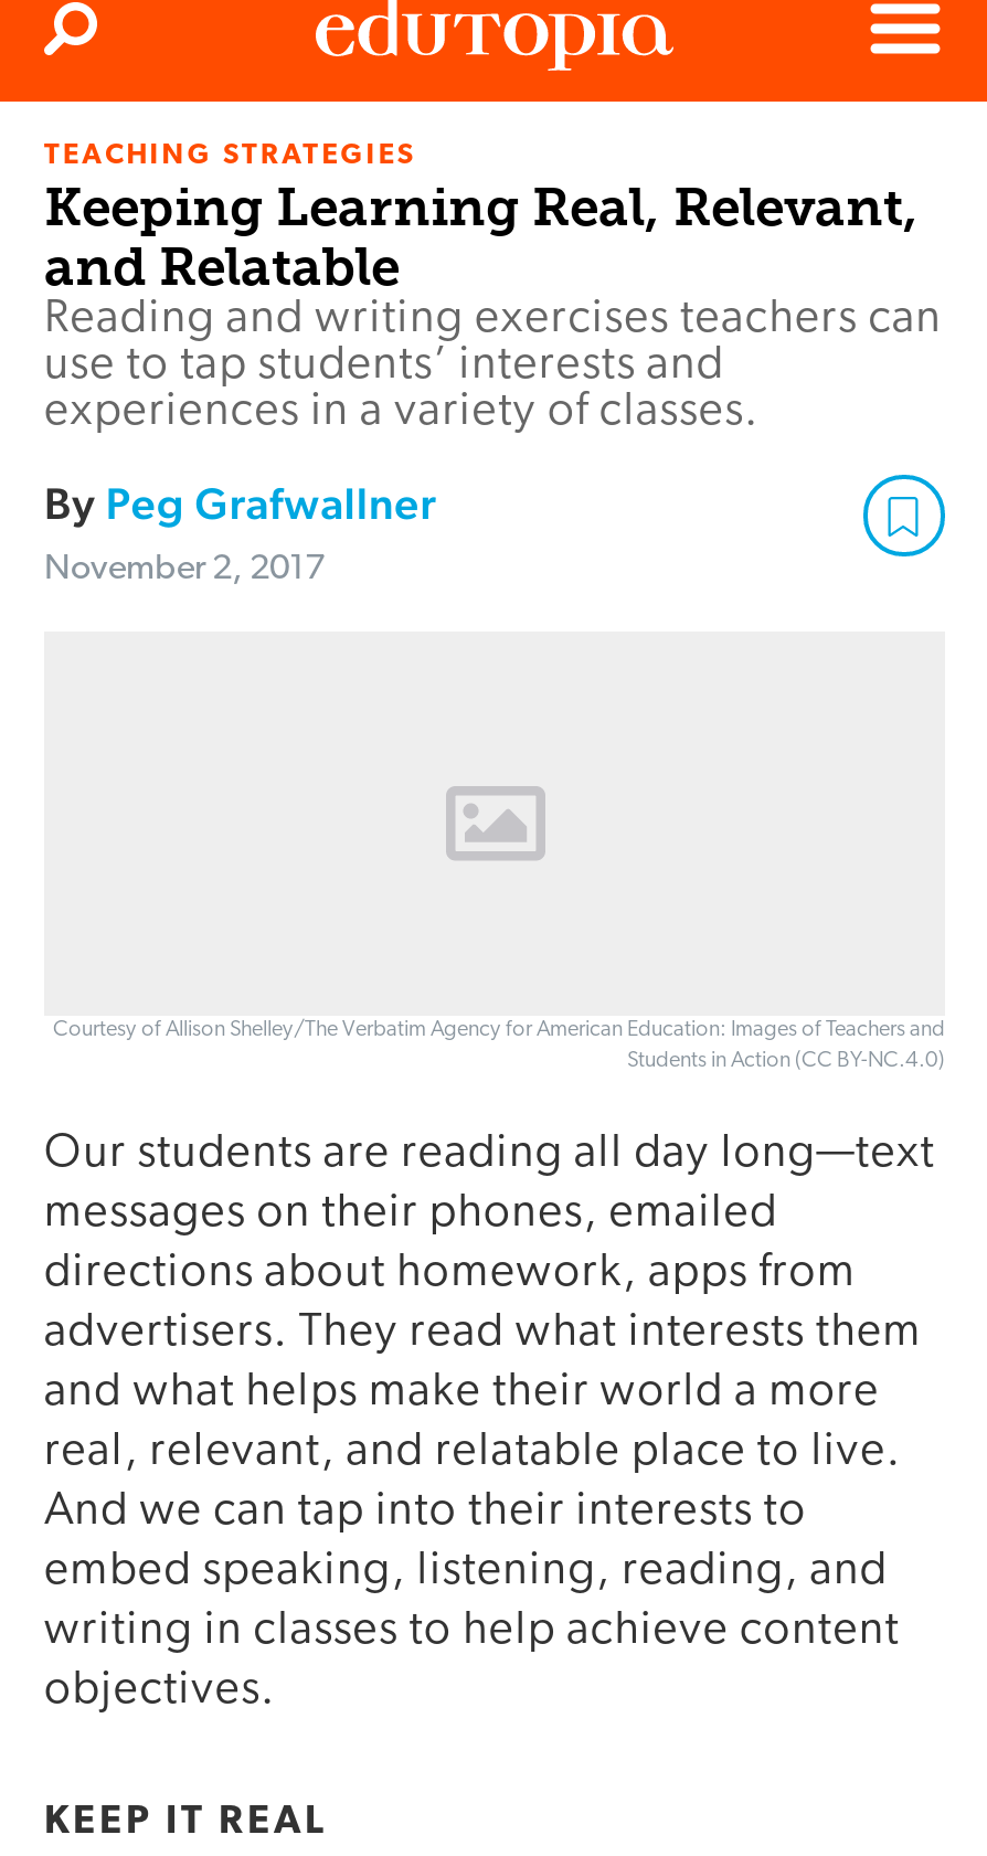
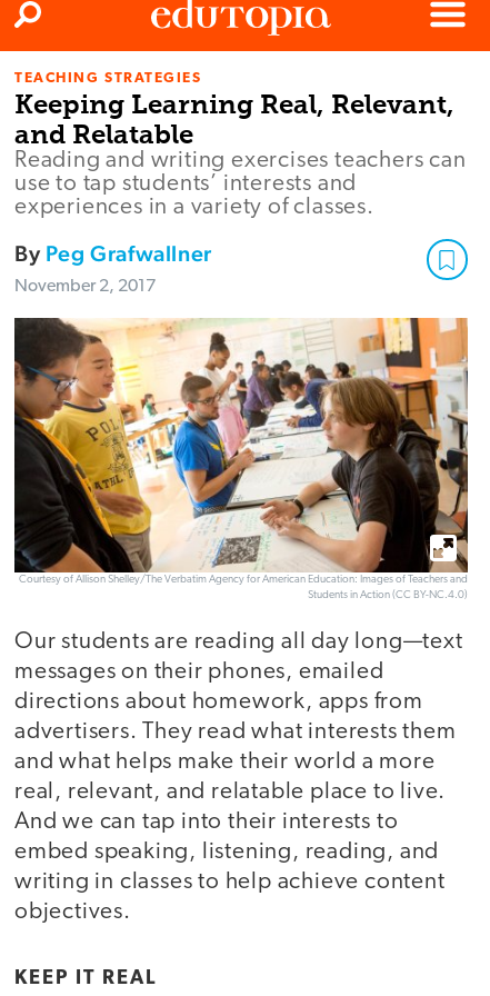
none -> [13,317,469,574] [image]

